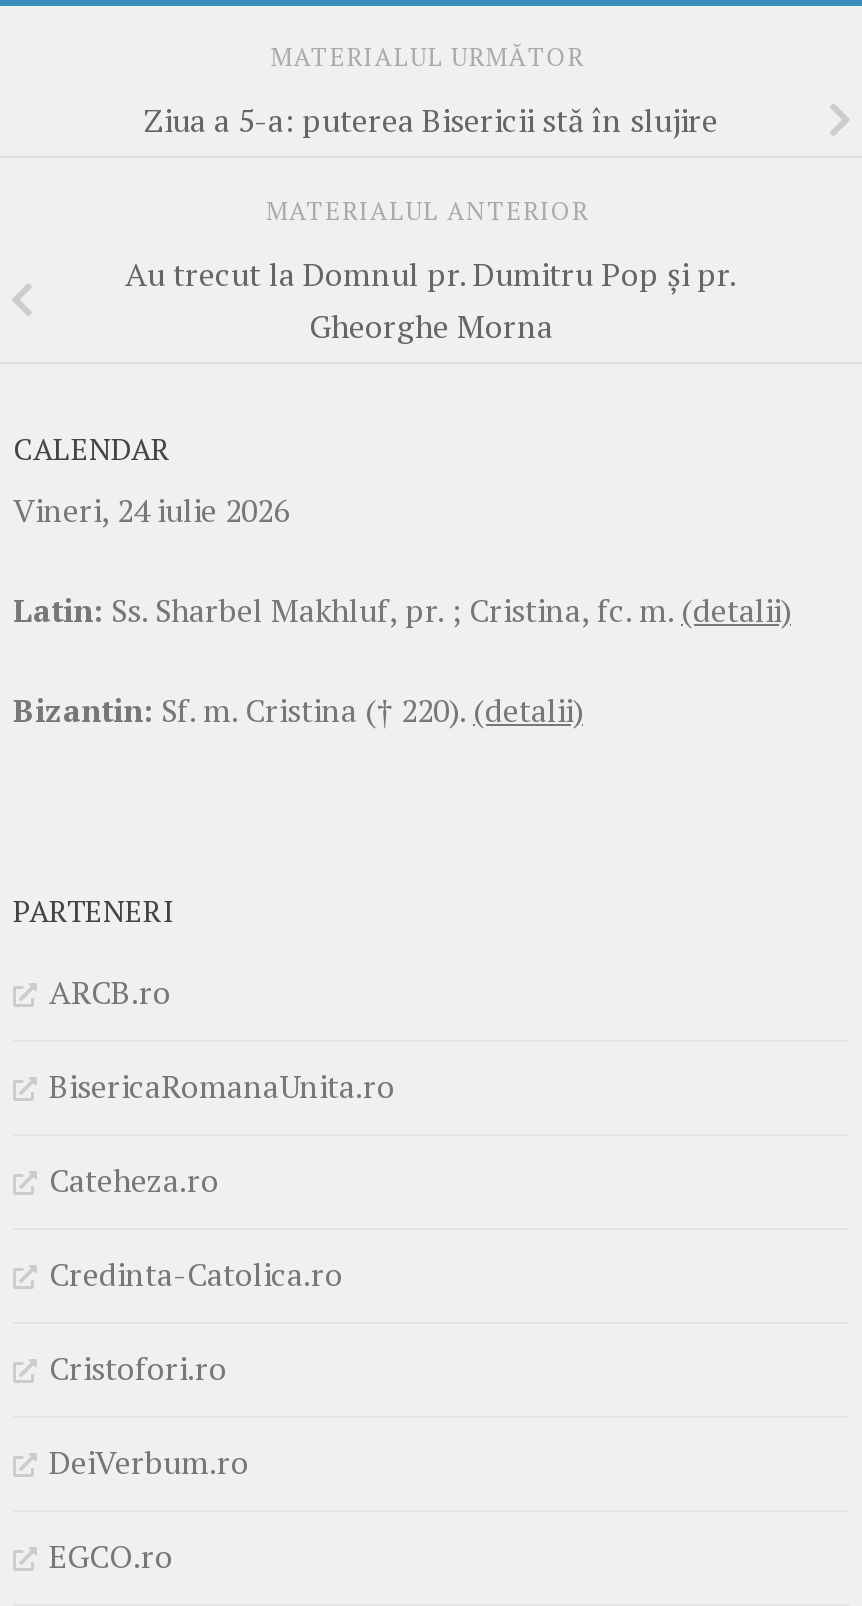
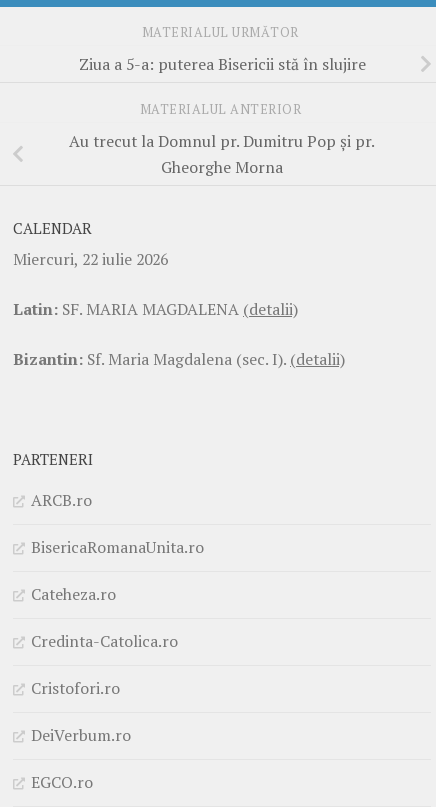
[13,488,289,532] Vineri, 24 iulie 2026 -> [13,248,168,270] Miercuri, 22 iulie 2026
[13,588,791,632] Latin: Ss. Sharbel Makhluf, pr. ; Cristina, fc. m. (detalii) -> [13,298,298,320] Latin: SF. MARIA MAGDALENA (detalii)
[13,688,583,732] Bizantin: Sf. m. Cristina († 220). (detalii) -> [13,348,345,370] Bizantin: Sf. Maria Magdalena (sec. I). (detalii)

